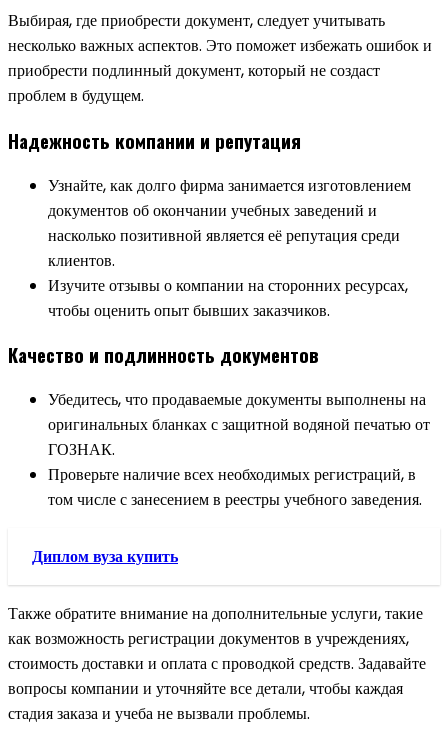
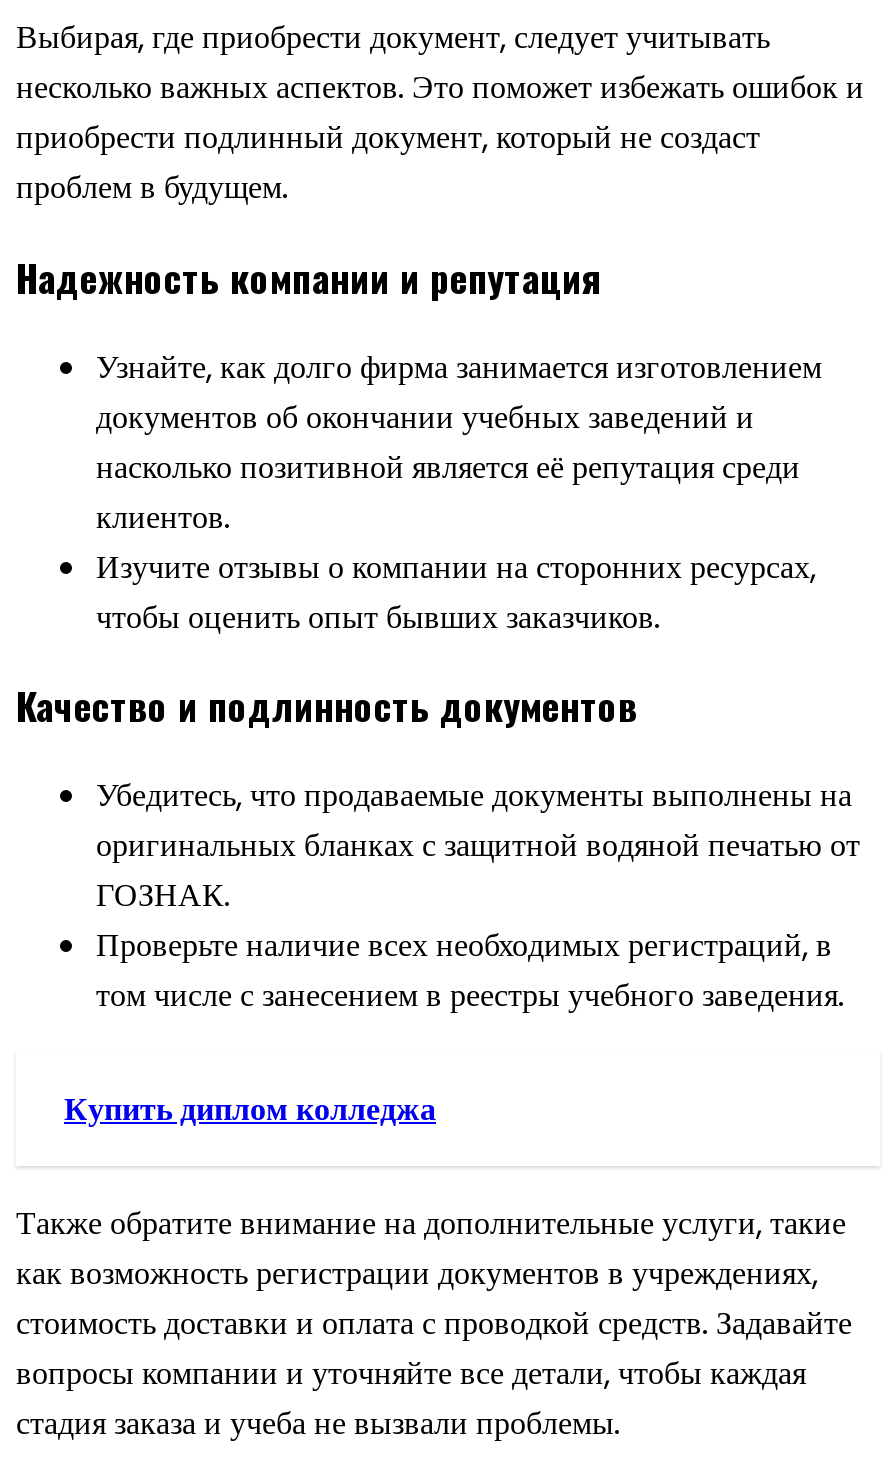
[32,545,178,568] Диплом вуза купить -> [64,1086,436,1132] Купить диплом колледжа

